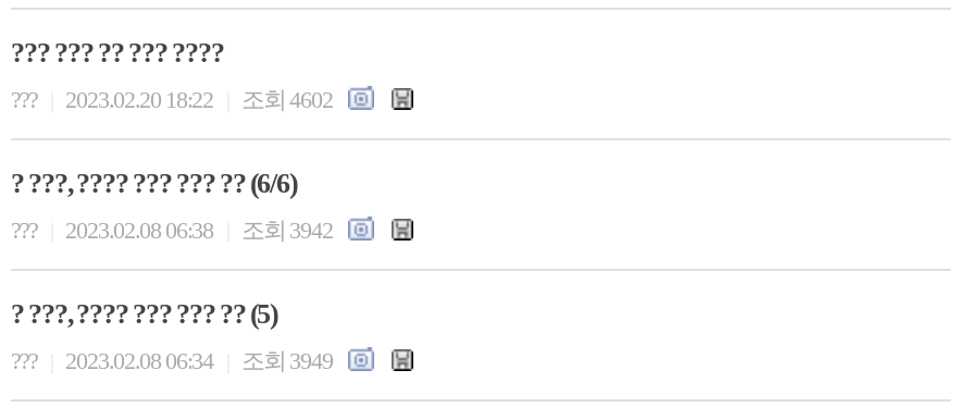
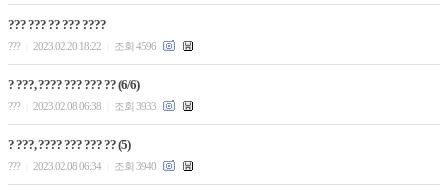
[237,85,337,111] 조회 4602 -> [112,40,158,52] 조회 4596
[237,216,337,242] 조회 3942 -> [112,100,158,112] 조회 3933
[237,346,337,372] 조회 3949 -> [112,160,158,172] 조회 3940

